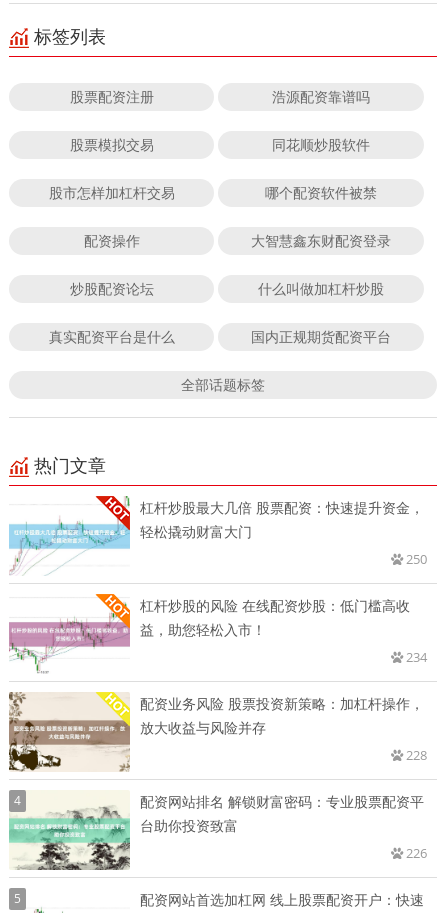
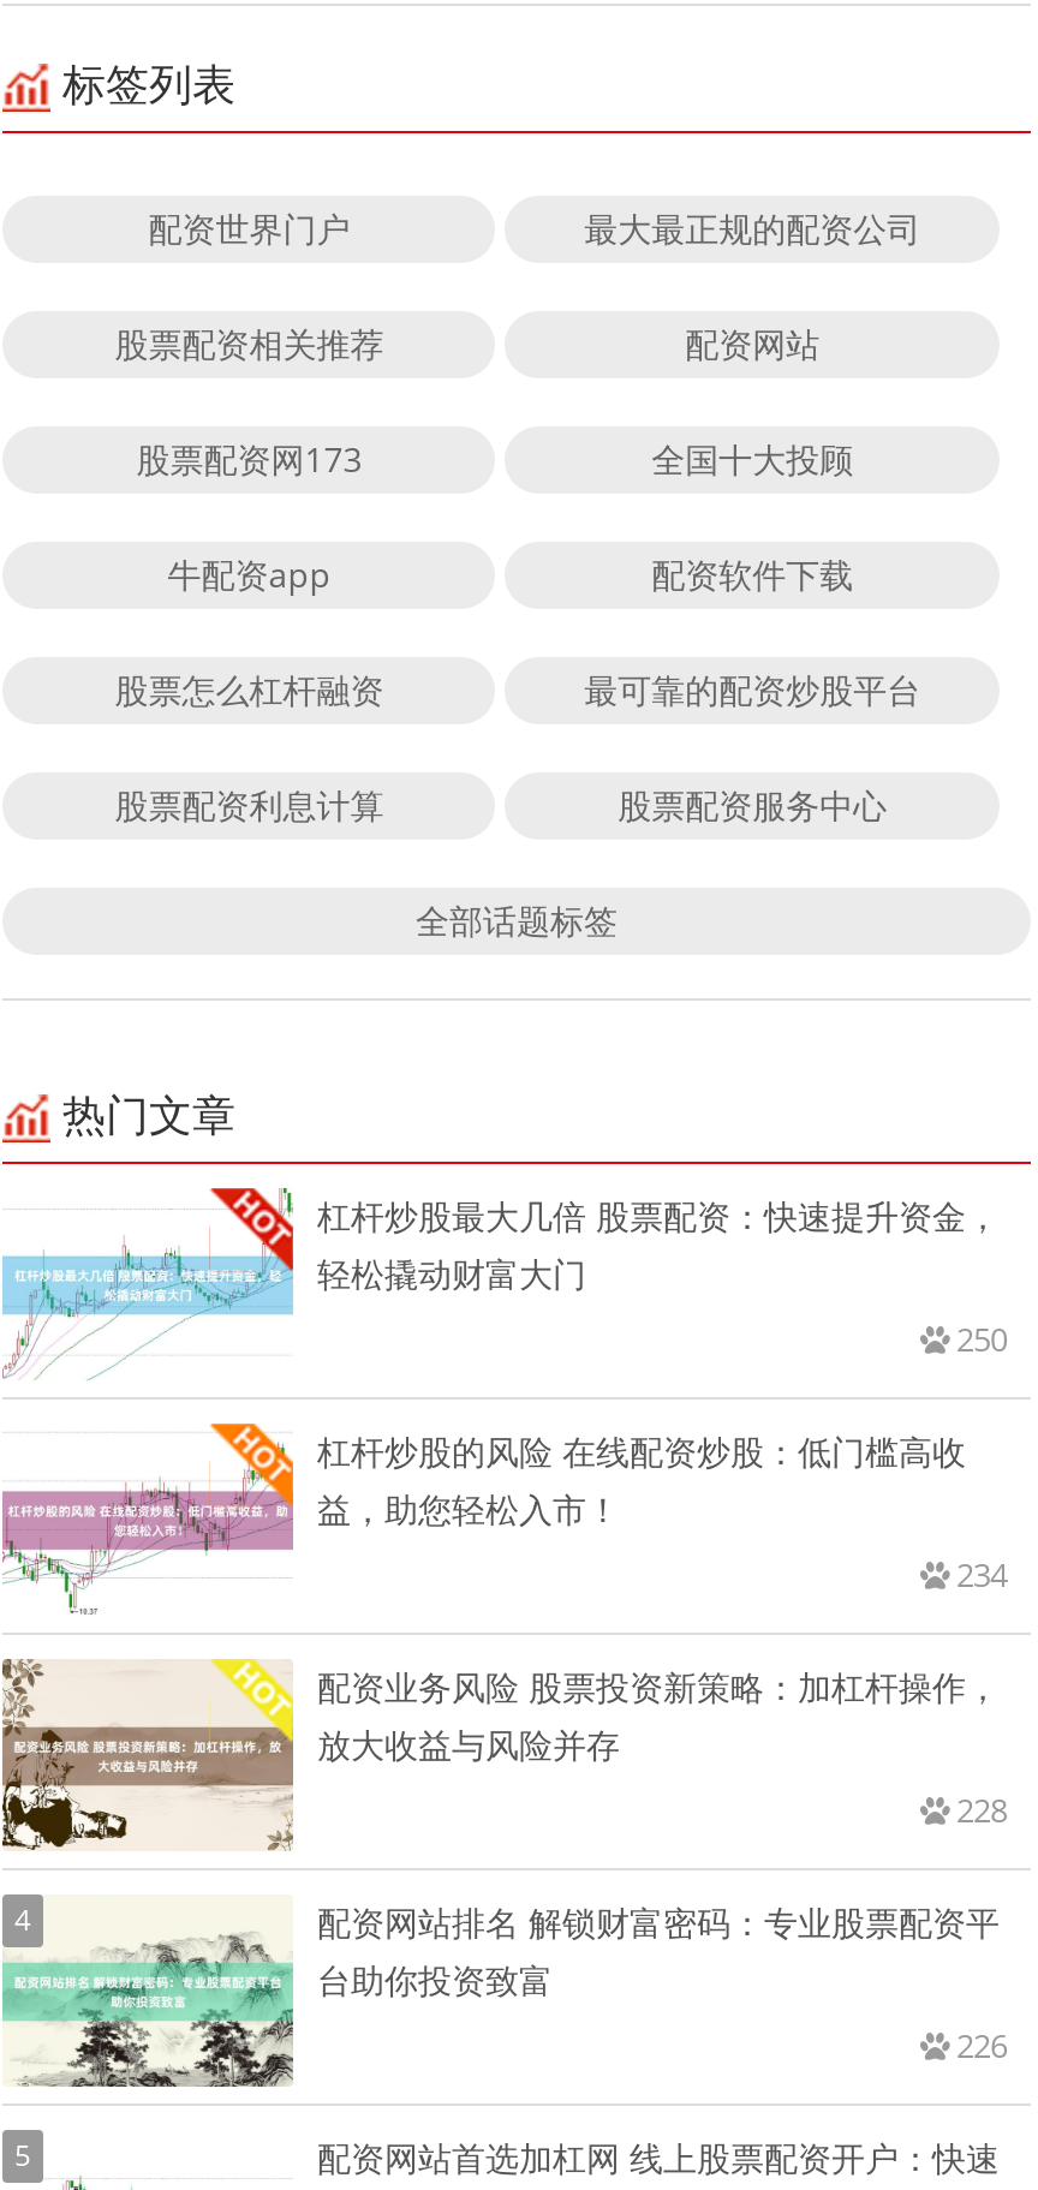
[70,87,370,106] 股票配资注册 | 浩源配资靠谱吗 -> [148,207,921,252] 配资世界门户 | 最大最正规的配资公司
[70,135,370,154] 股票模拟交易 | 同花顺炒股软件 -> [115,322,820,368] 股票配资相关推荐 | 配资网站
[49,183,377,202] 股市怎样加杠杆交易 | 哪个配资软件被禁 -> [136,437,853,483] 股票配资网173 | 全国十大投顾
[84,231,391,250] 配资操作 | 大智慧鑫东财配资登录 -> [167,553,853,598] 牛配资app | 配资软件下载
[70,279,384,298] 炒股配资论坛 | 什么叫做加杠杆炒股 -> [115,668,921,714] 股票怎么杠杆融资 | 最可靠的配资炒股平台
[49,327,391,346] 真实配资平台是什么 | 国内正规期货配资平台 -> [115,783,887,829] 股票配资利息计算 | 股票配资服务中心

